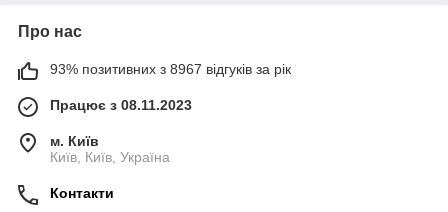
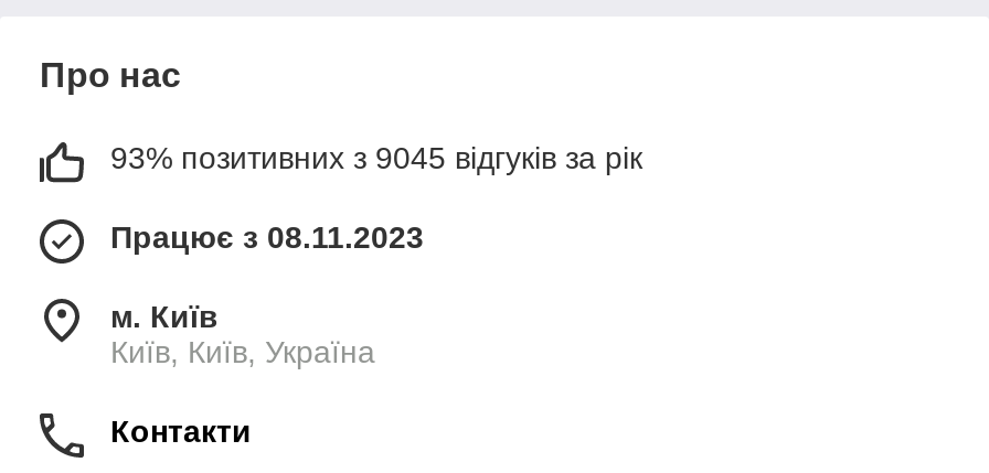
[50,61,291,77] 93% позитивних з 8967 відгуків за рік -> [110,140,642,175] 93% позитивних з 9045 відгуків за рік

